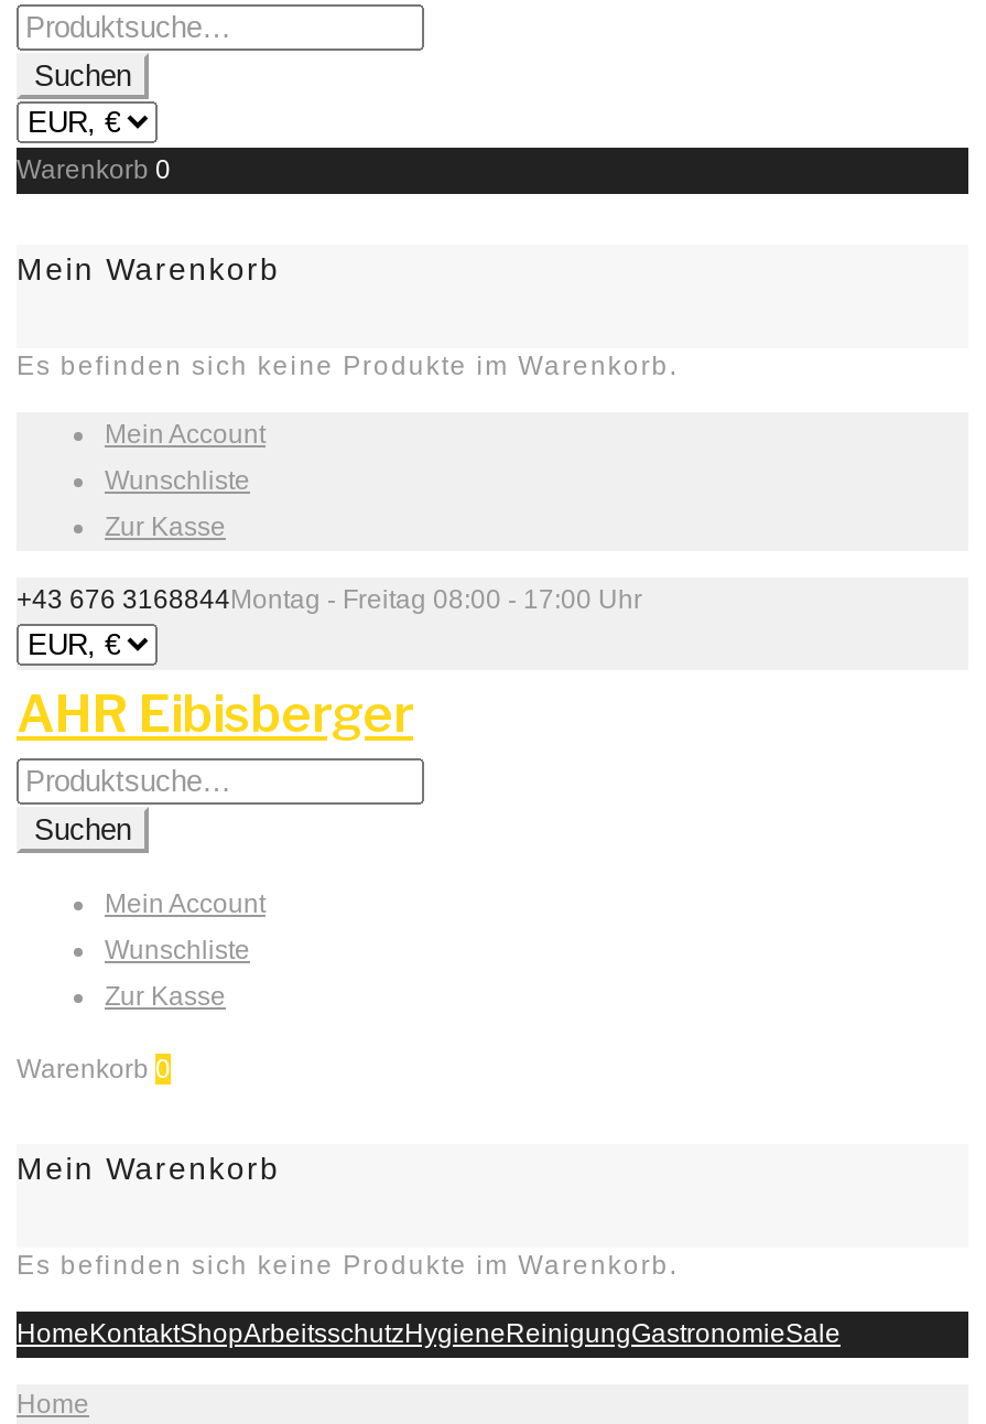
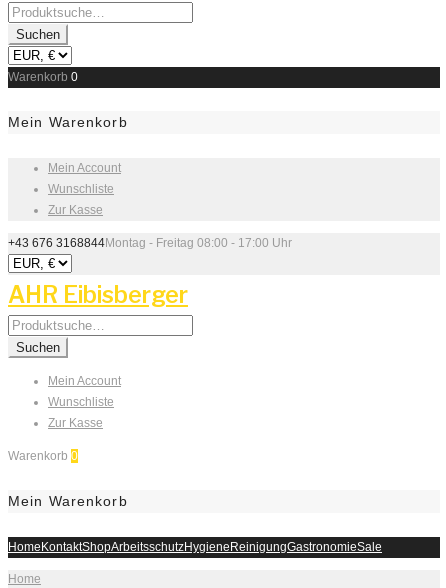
[17,350,678,381] Es befinden sich keine Produkte im Warenkorb. -> none
[17,1249,678,1280] Es befinden sich keine Produkte im Warenkorb. -> none

